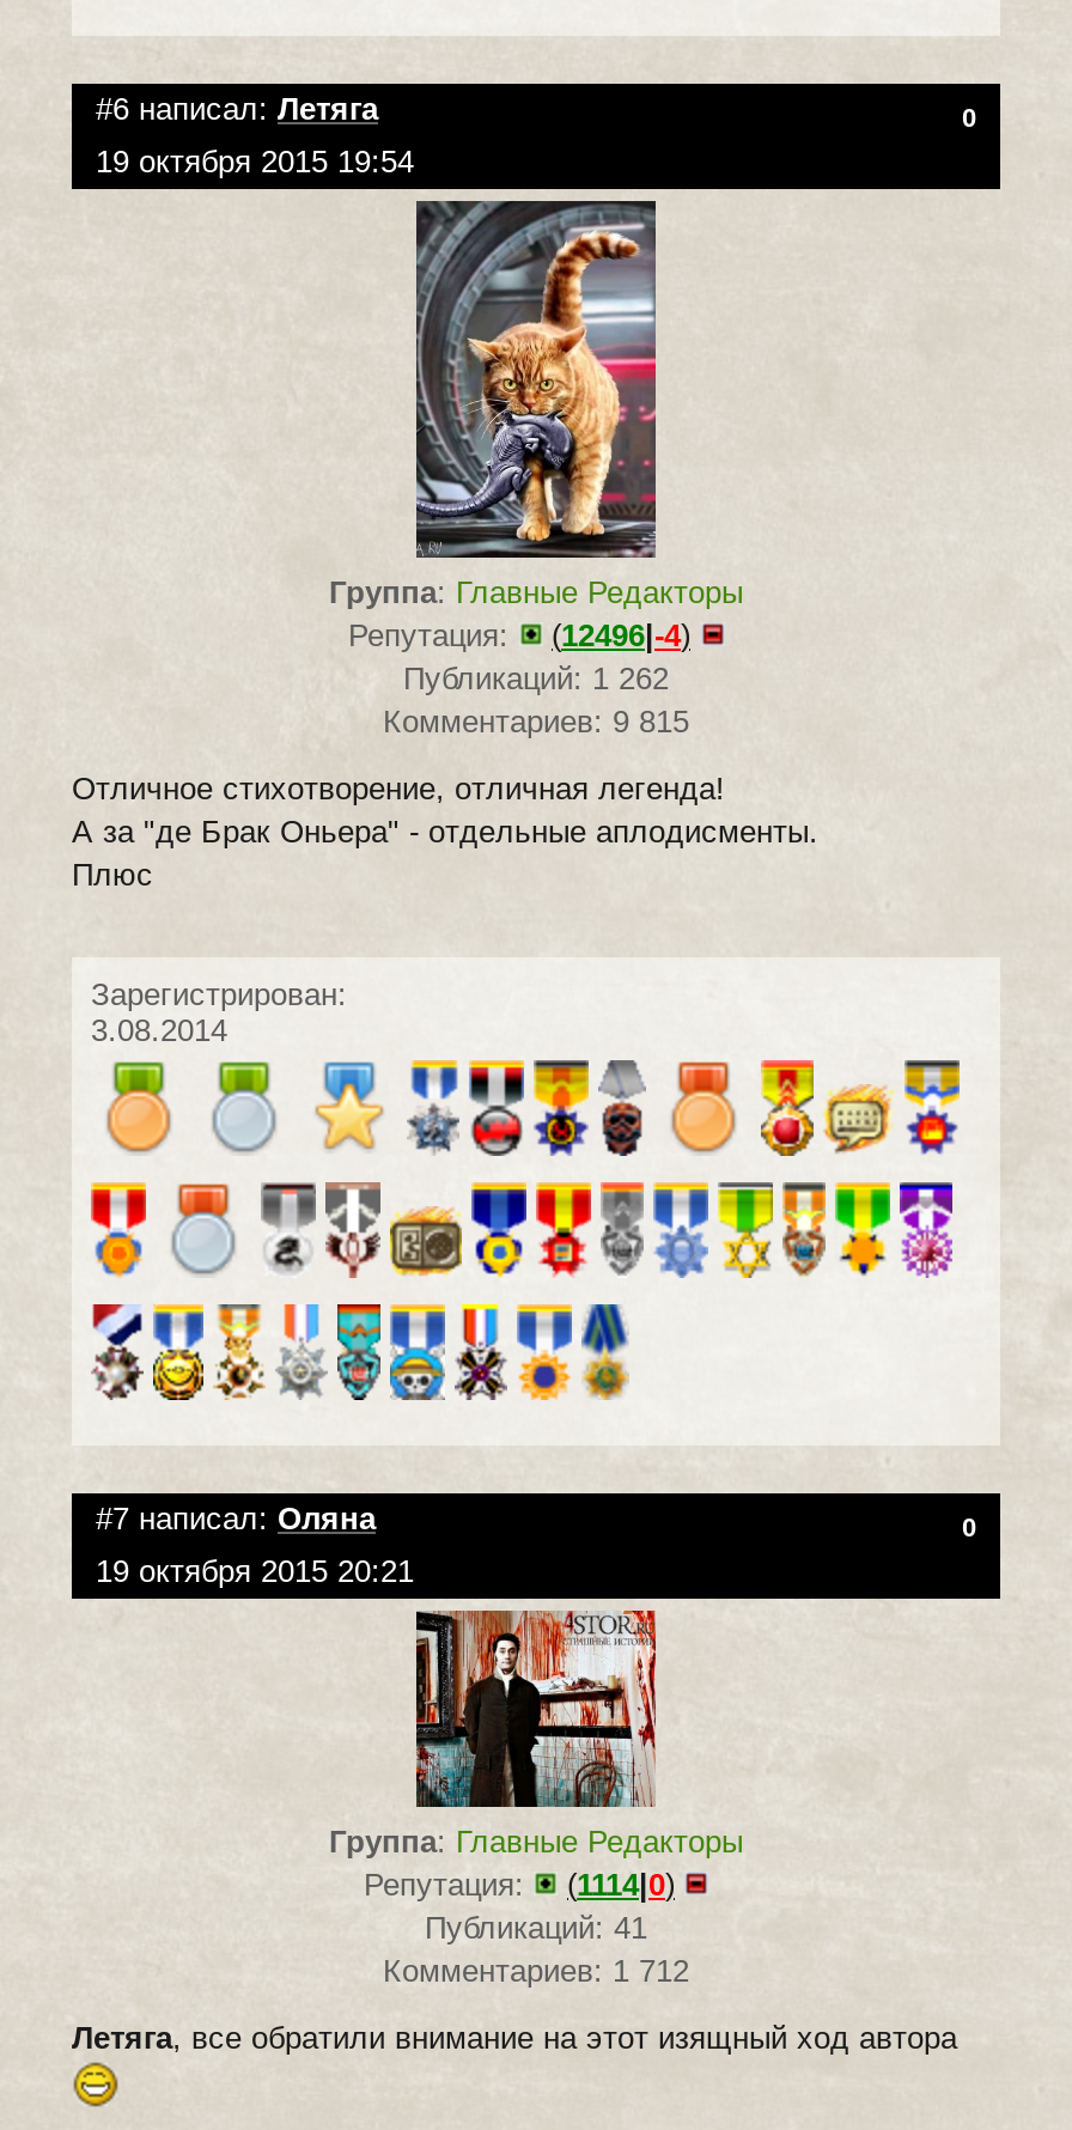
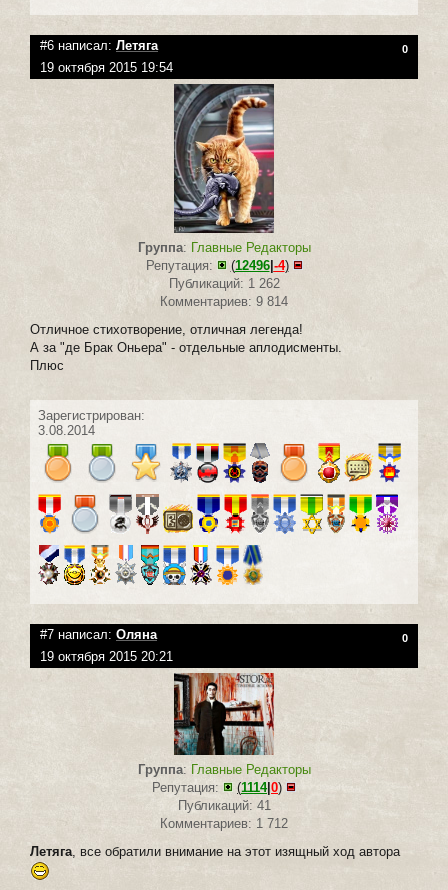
[383,703,689,739] Комментариев: 9 815 -> [160,294,288,309] Комментариев: 9 814

